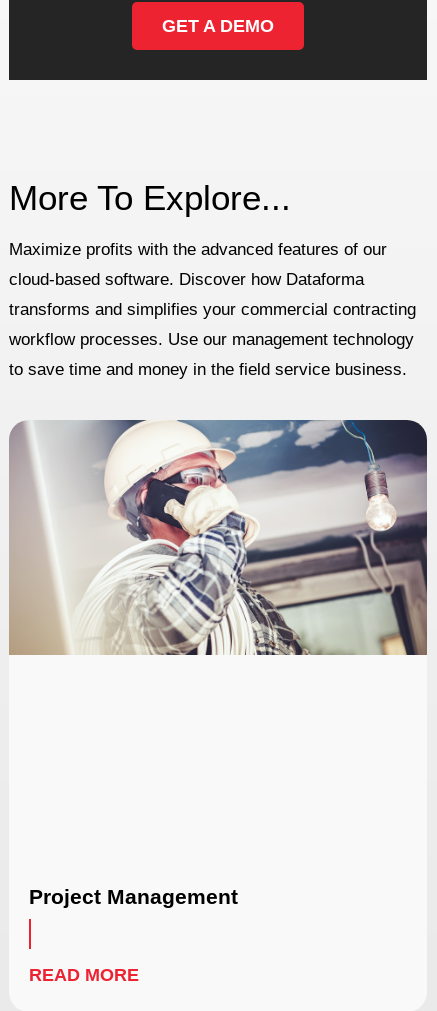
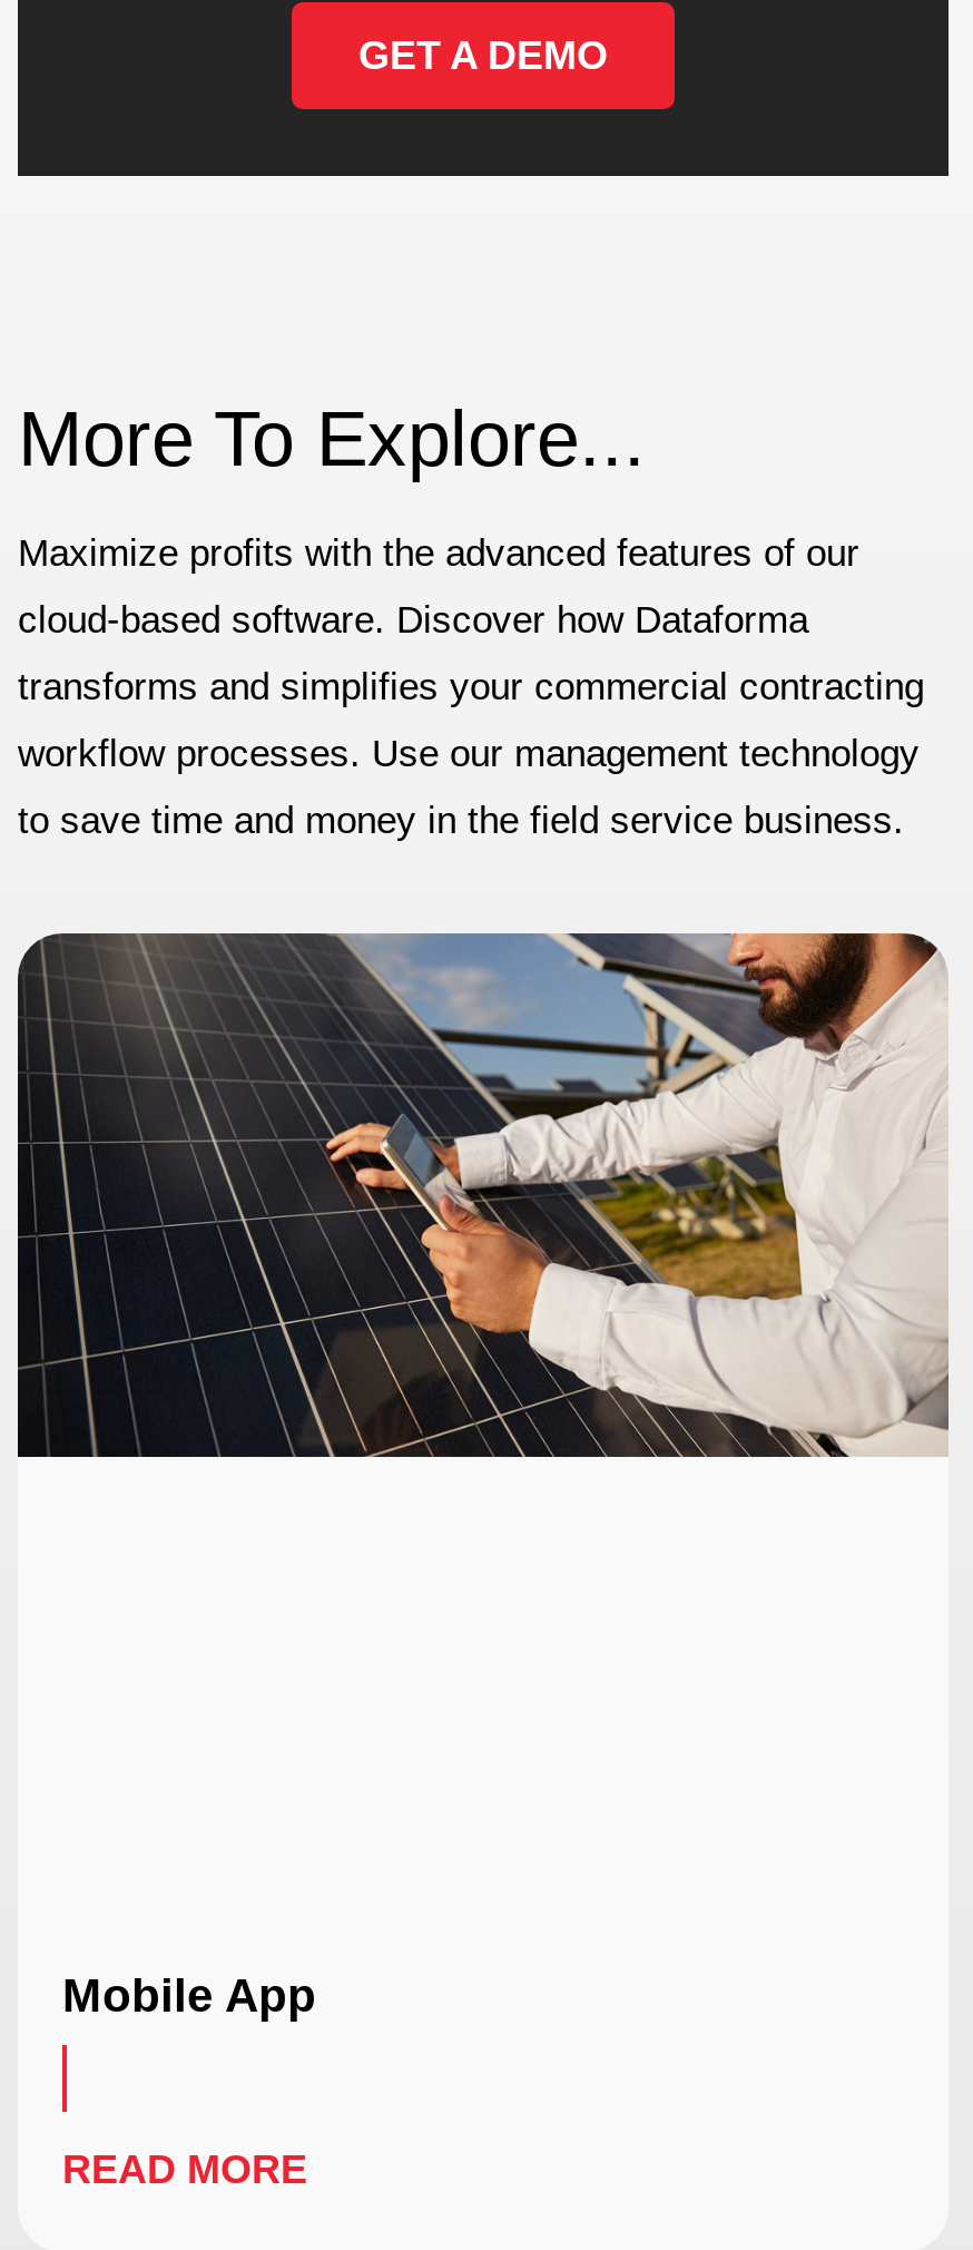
[9,419,428,656] [image] -> [16,931,949,1459] [image]
[29,885,238,908] Project Management -> [62,1969,316,2020] Mobile App

